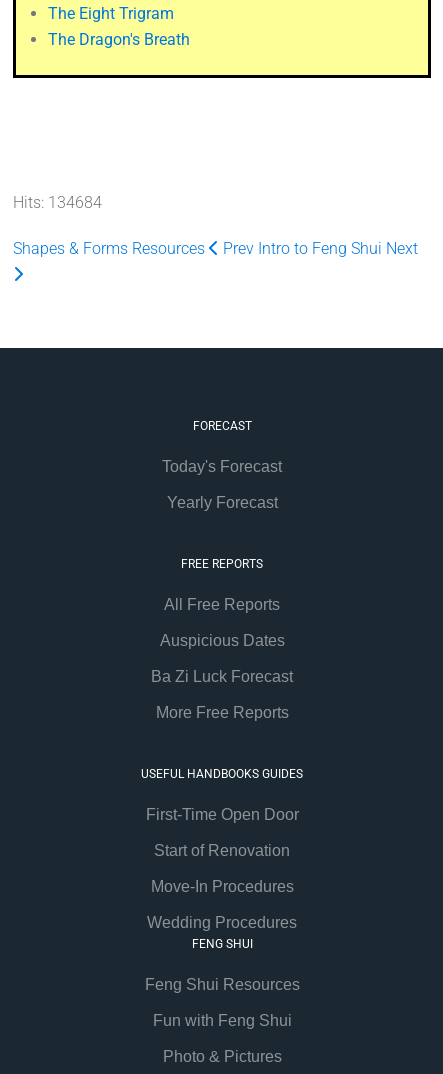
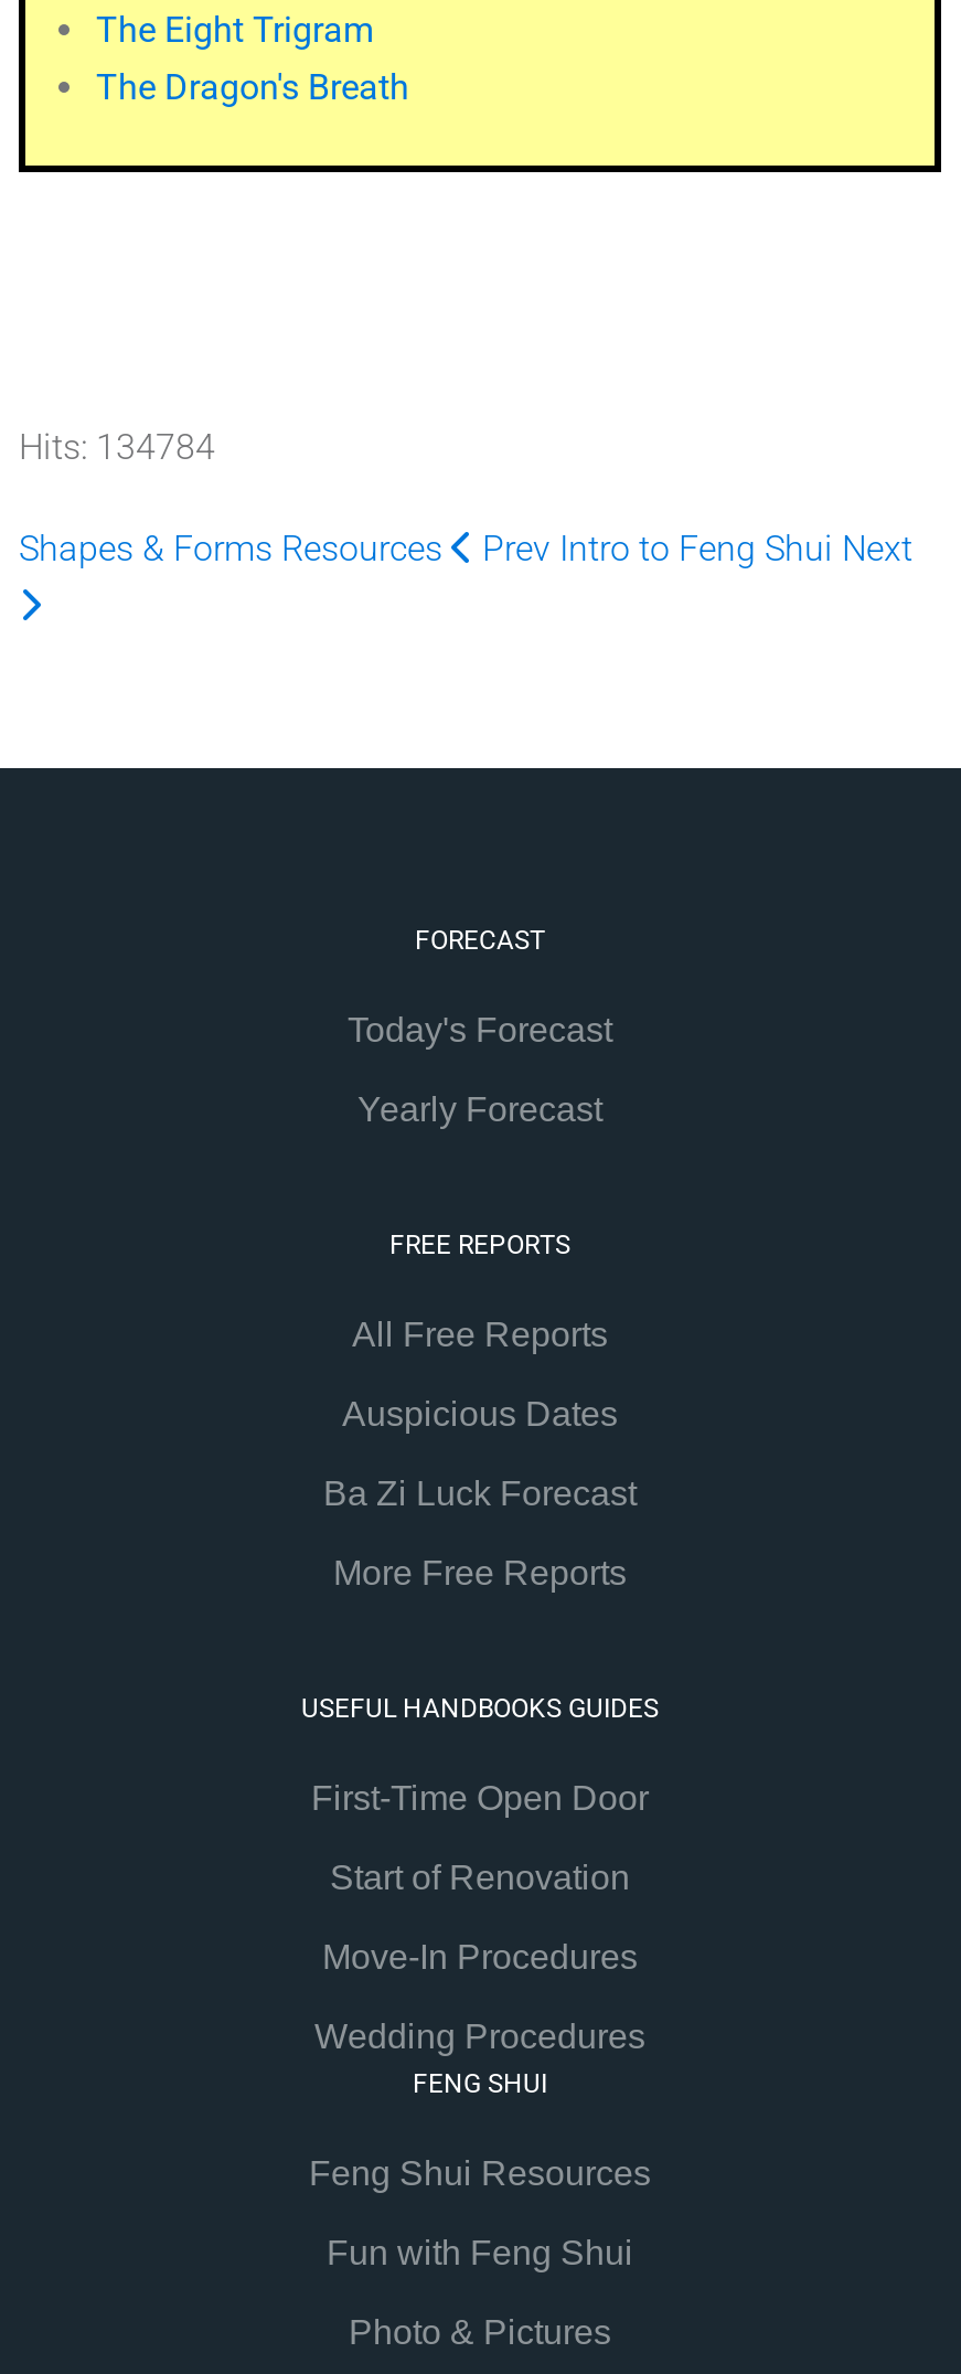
[13,193,102,212] Hits: 134684 -> [19,427,215,469] Hits: 134784

